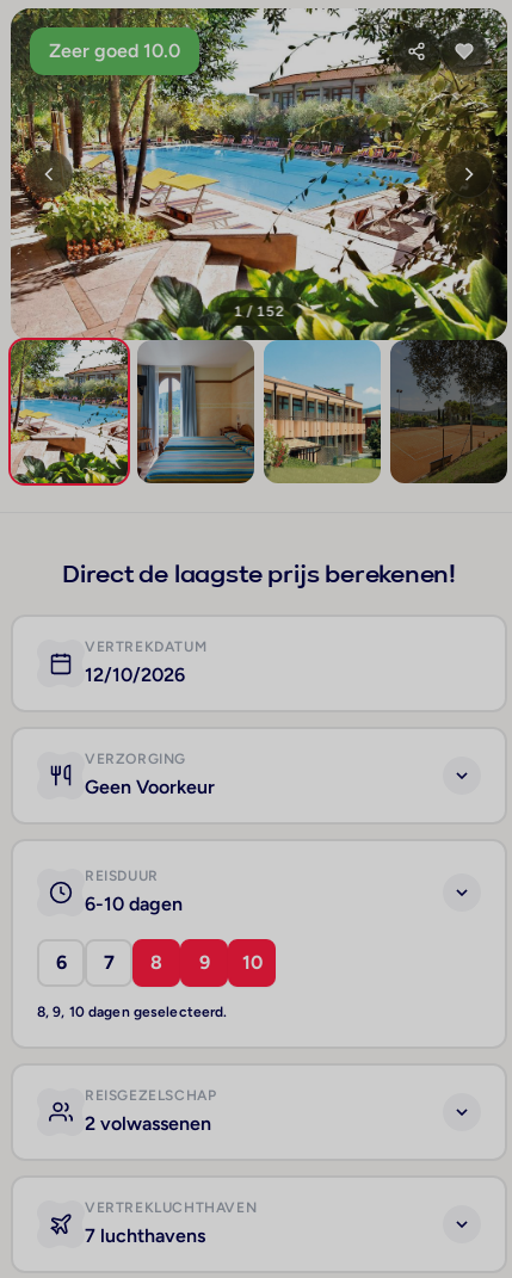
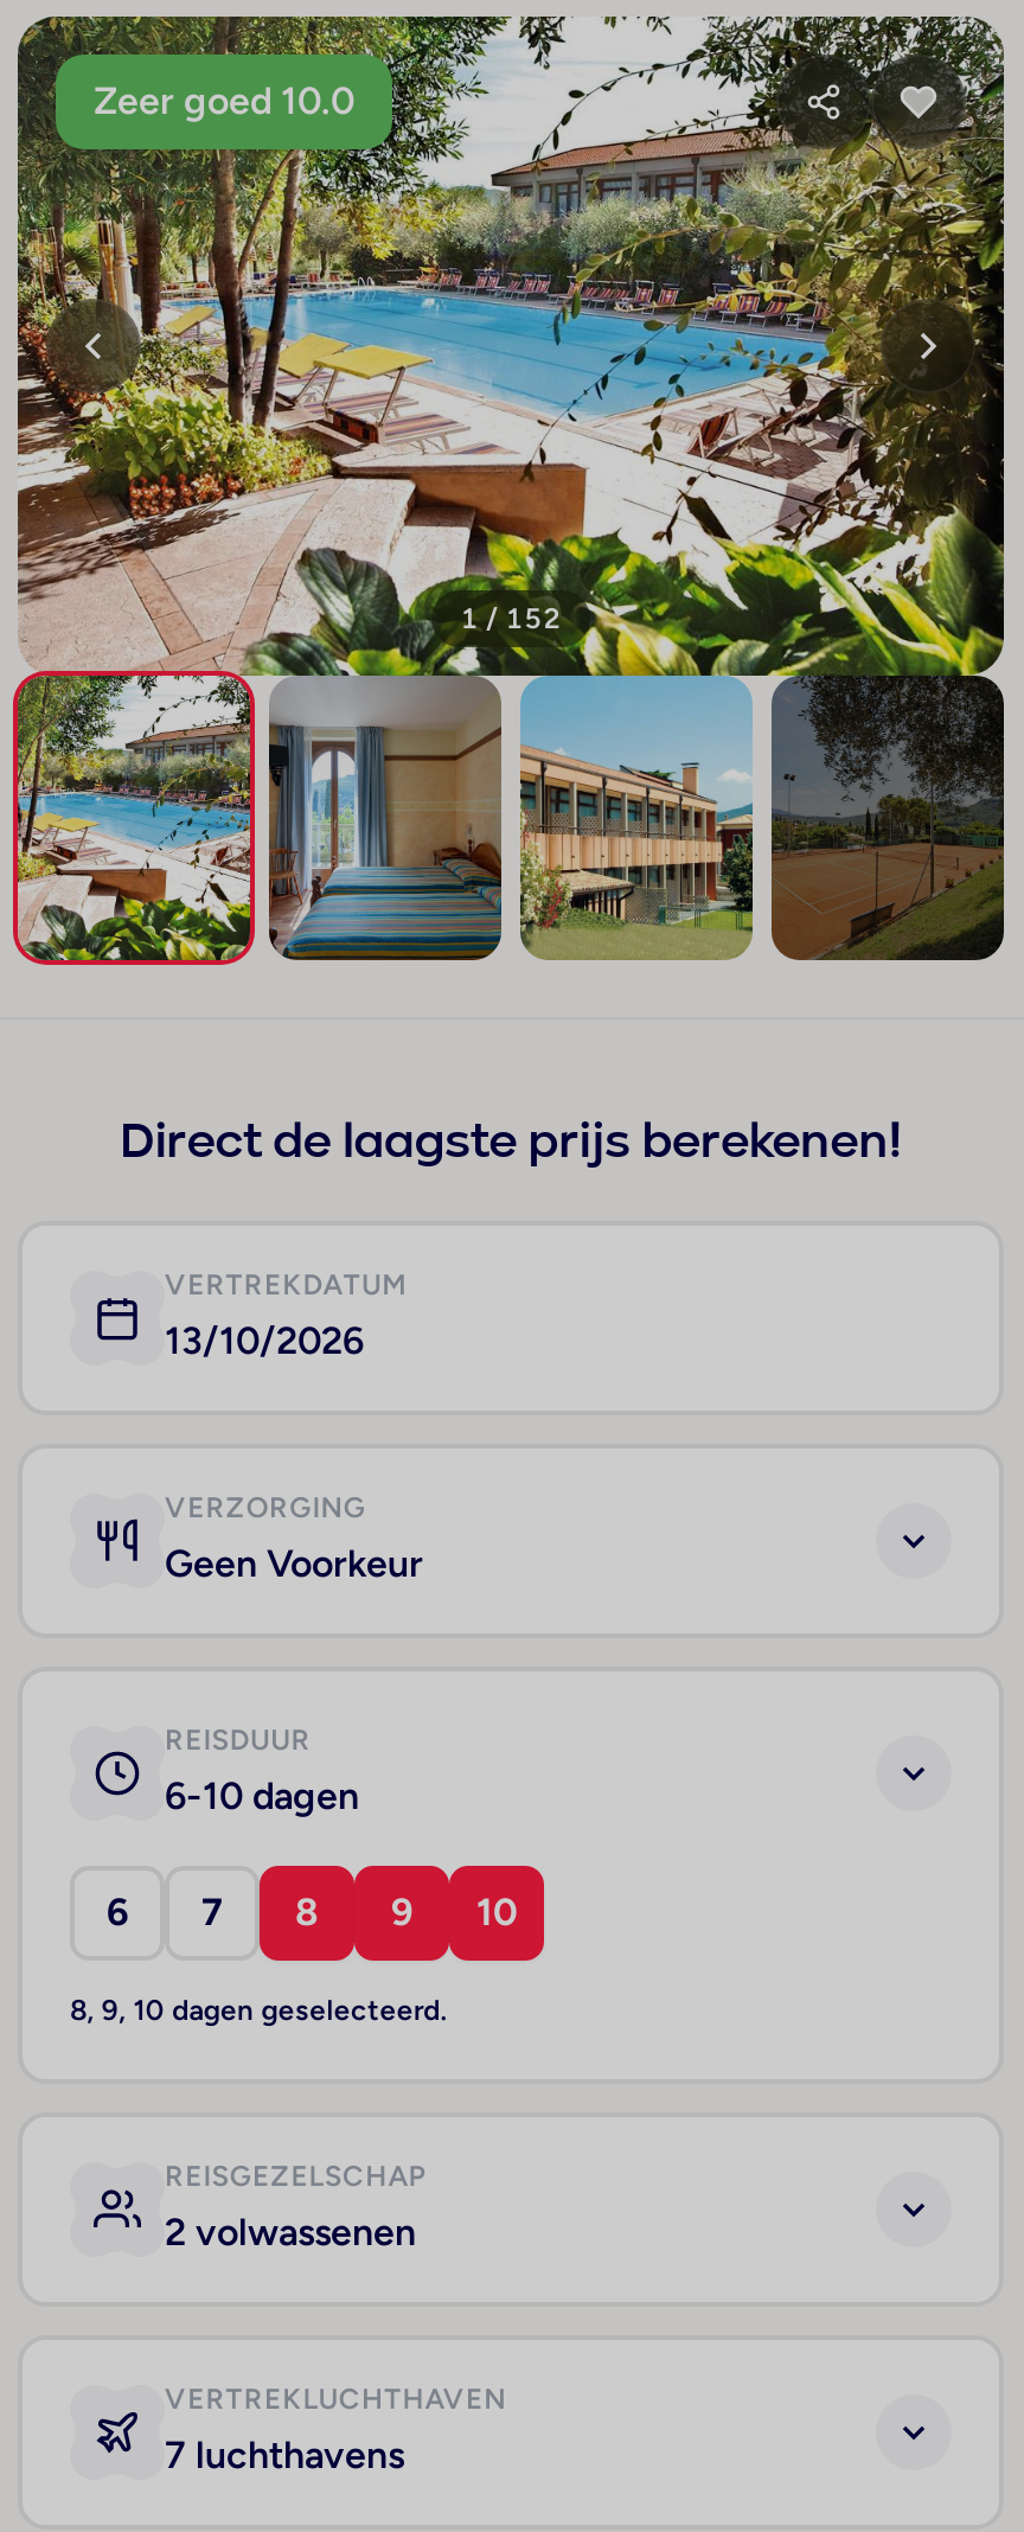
[85,664,185,686] 12/10/2026 -> [165,1319,364,1364] 13/10/2026

